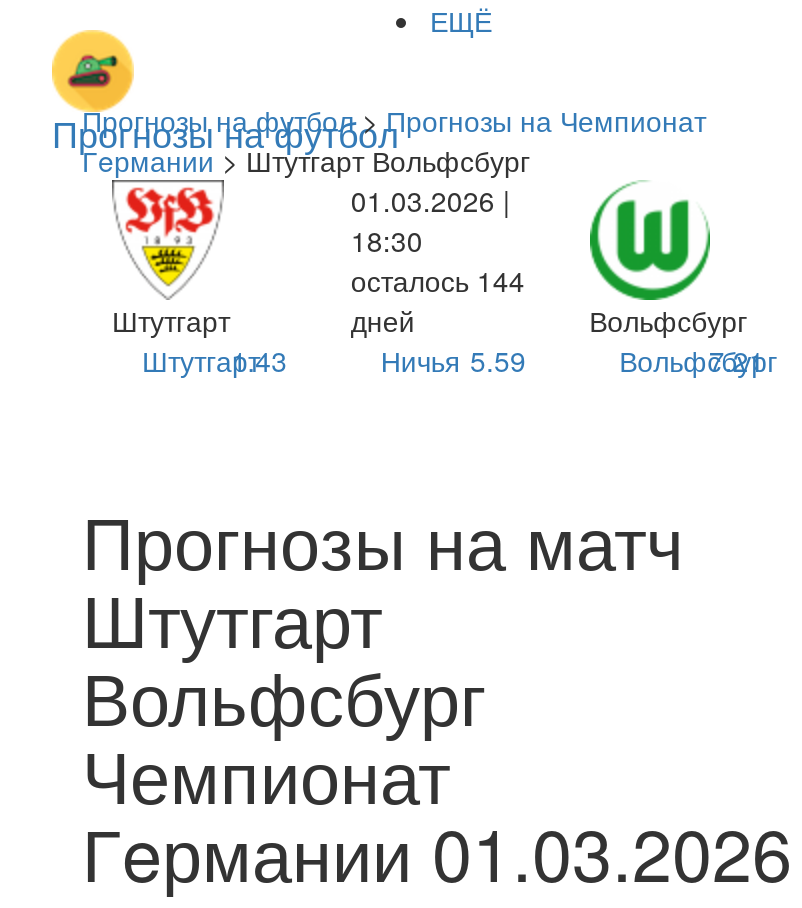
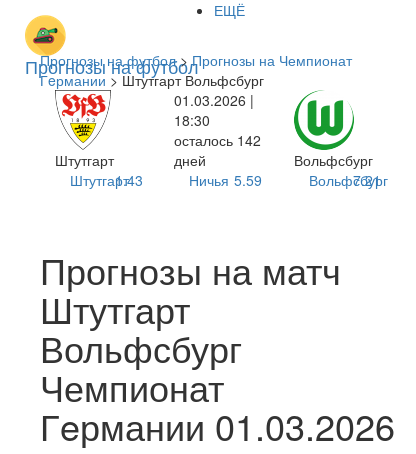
[351,260,525,300] осталось 144 -> [174,130,261,150] осталось 142

